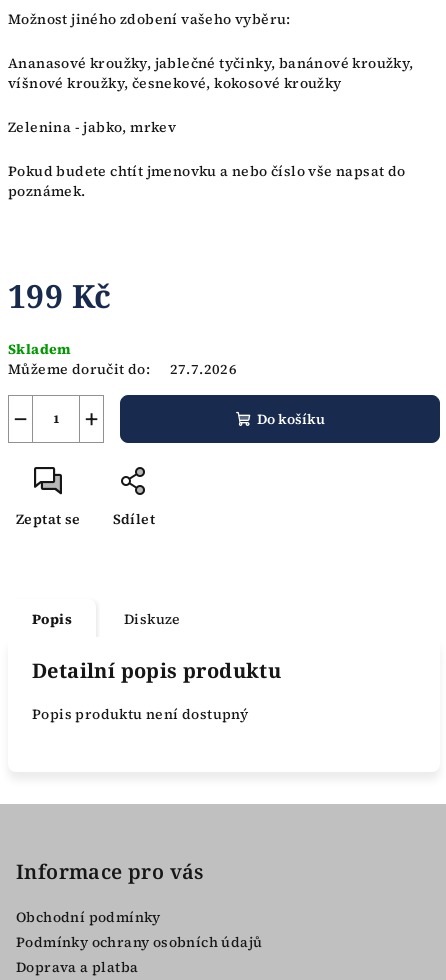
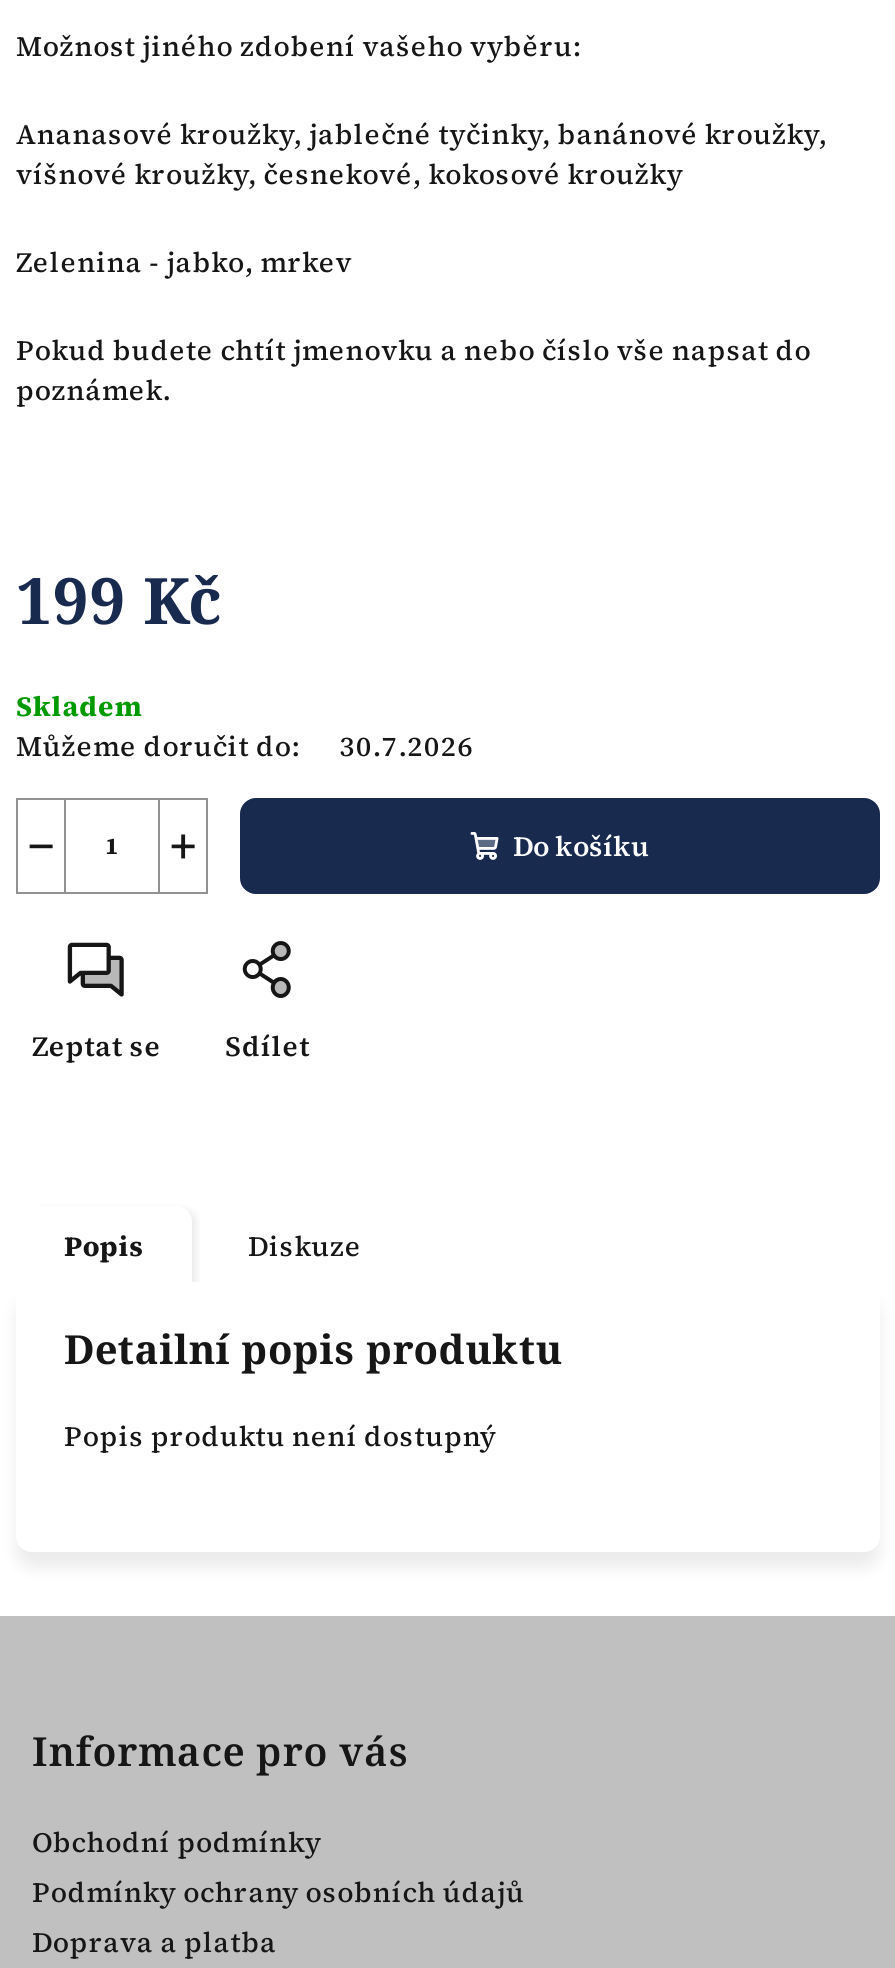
[8,359,237,379] Můžeme doručit do: 27.7.2026 -> [16,726,474,766] Můžeme doručit do: 30.7.2026

